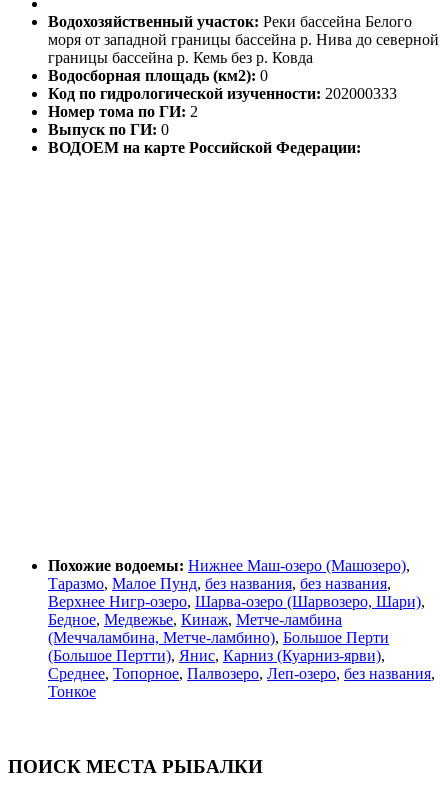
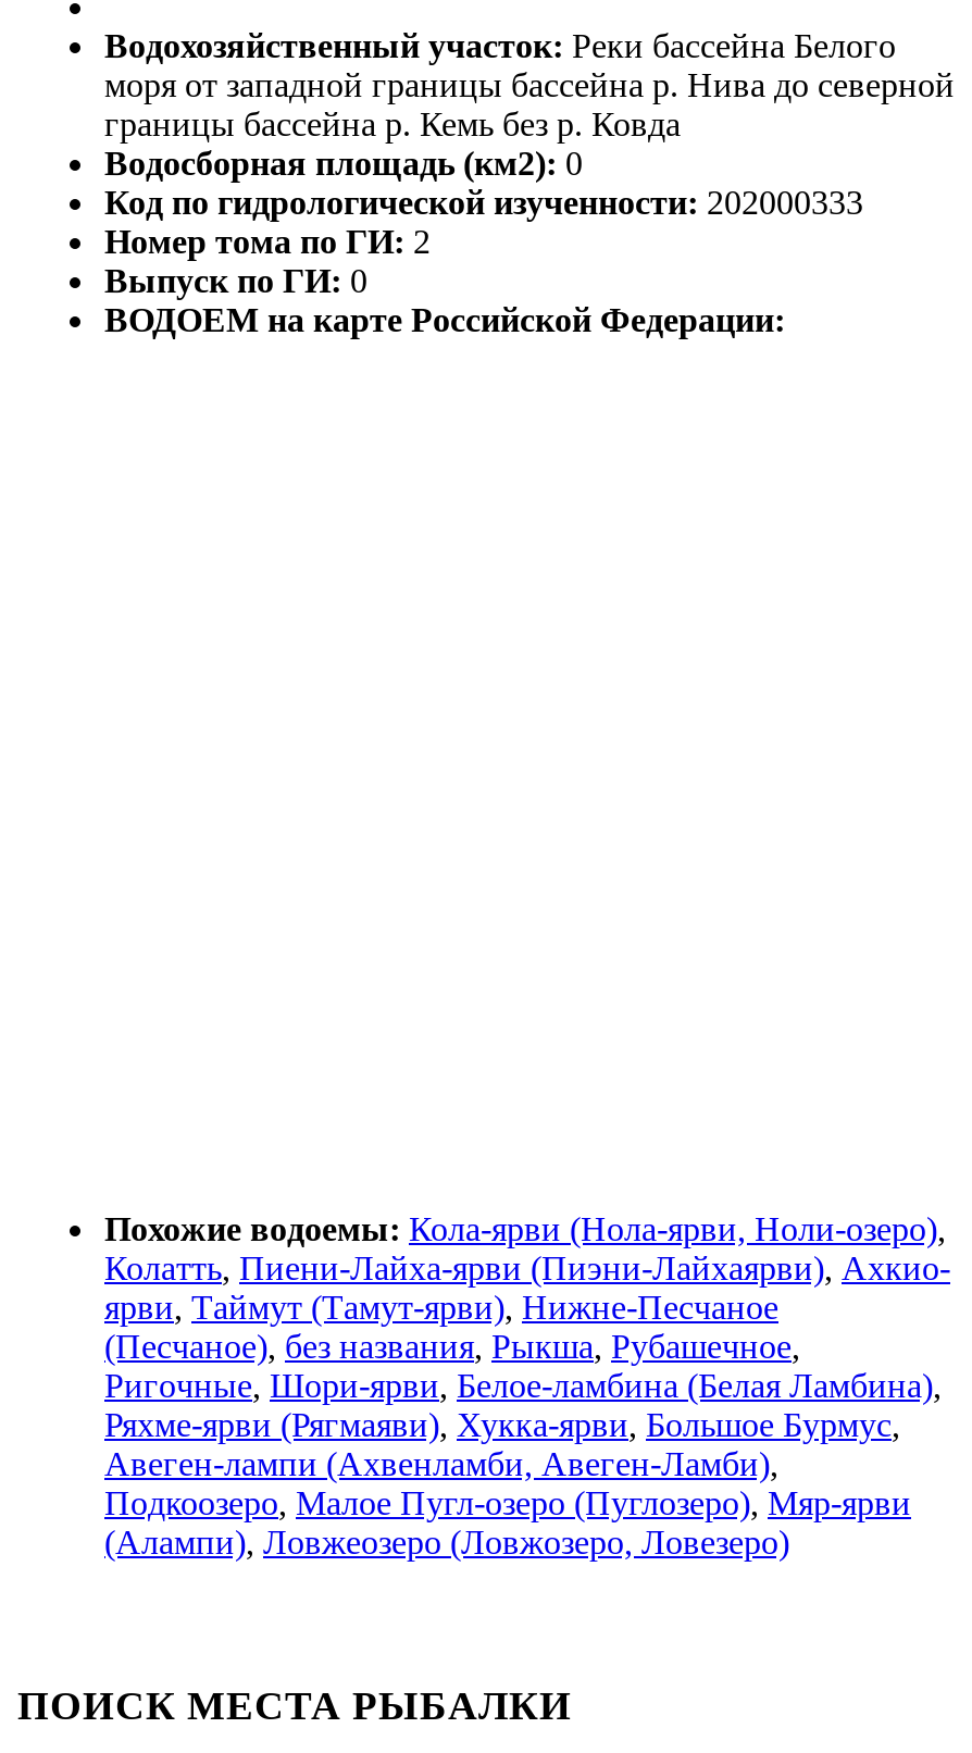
[48,557,435,700] Похожие водоемы: Нижнее Маш-озеро (Машозеро), | Таразмо, Малое Пунд, без названия, без названия, | Верхнее Нигр-озеро, Шарва-озеро (Шарвозеро, Шари), | Бедное, Медвежье, Кинаж, Метче-ламбина | (Меччаламбина, Метче-ламбино), Большое Перти | (Большое Пертти), Янис, Карниз (Куарниз-ярви), | Среднее, Топорное, Палвозеро, Леп-озеро, без названия, | Тонкое -> [104,1211,950,1561] Похожие водоемы: Кола-ярви (Нола-ярви, Ноли-озеро), | Колатть, Пиени-Лайха-ярви (Пиэни-Лайхаярви), Ахкио- | ярви, Таймут (Тамут-ярви), Нижне-Песчаное | (Песчаное), без названия, Рыкша, Рубашечное, | Ригочные, Шори-ярви, Белое-ламбина (Белая Ламбина), | Ряхме-ярви (Рягмаяви), Хукка-ярви, Большое Бурмус, | Авеген-лампи (Ахвенламби, Авеген-Ламби), | Подкоозеро, Малое Пугл-озеро (Пуглозеро), Мяр-ярви | (Алампи), Ловжеозеро (Ловжозеро, Ловезеро)

